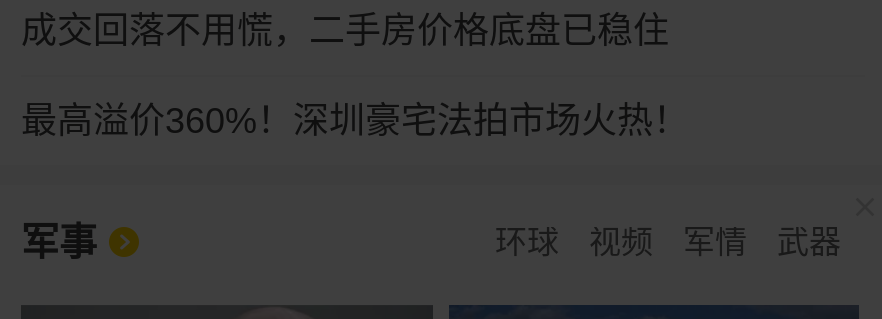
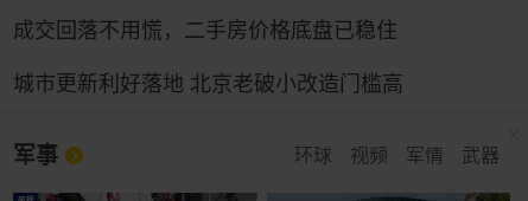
[21,101,689,141] 最高溢价360%！深圳豪宅法拍市场火热！ -> [13,72,403,96] 城市更新利好落地 北京老破小改造门槛高

